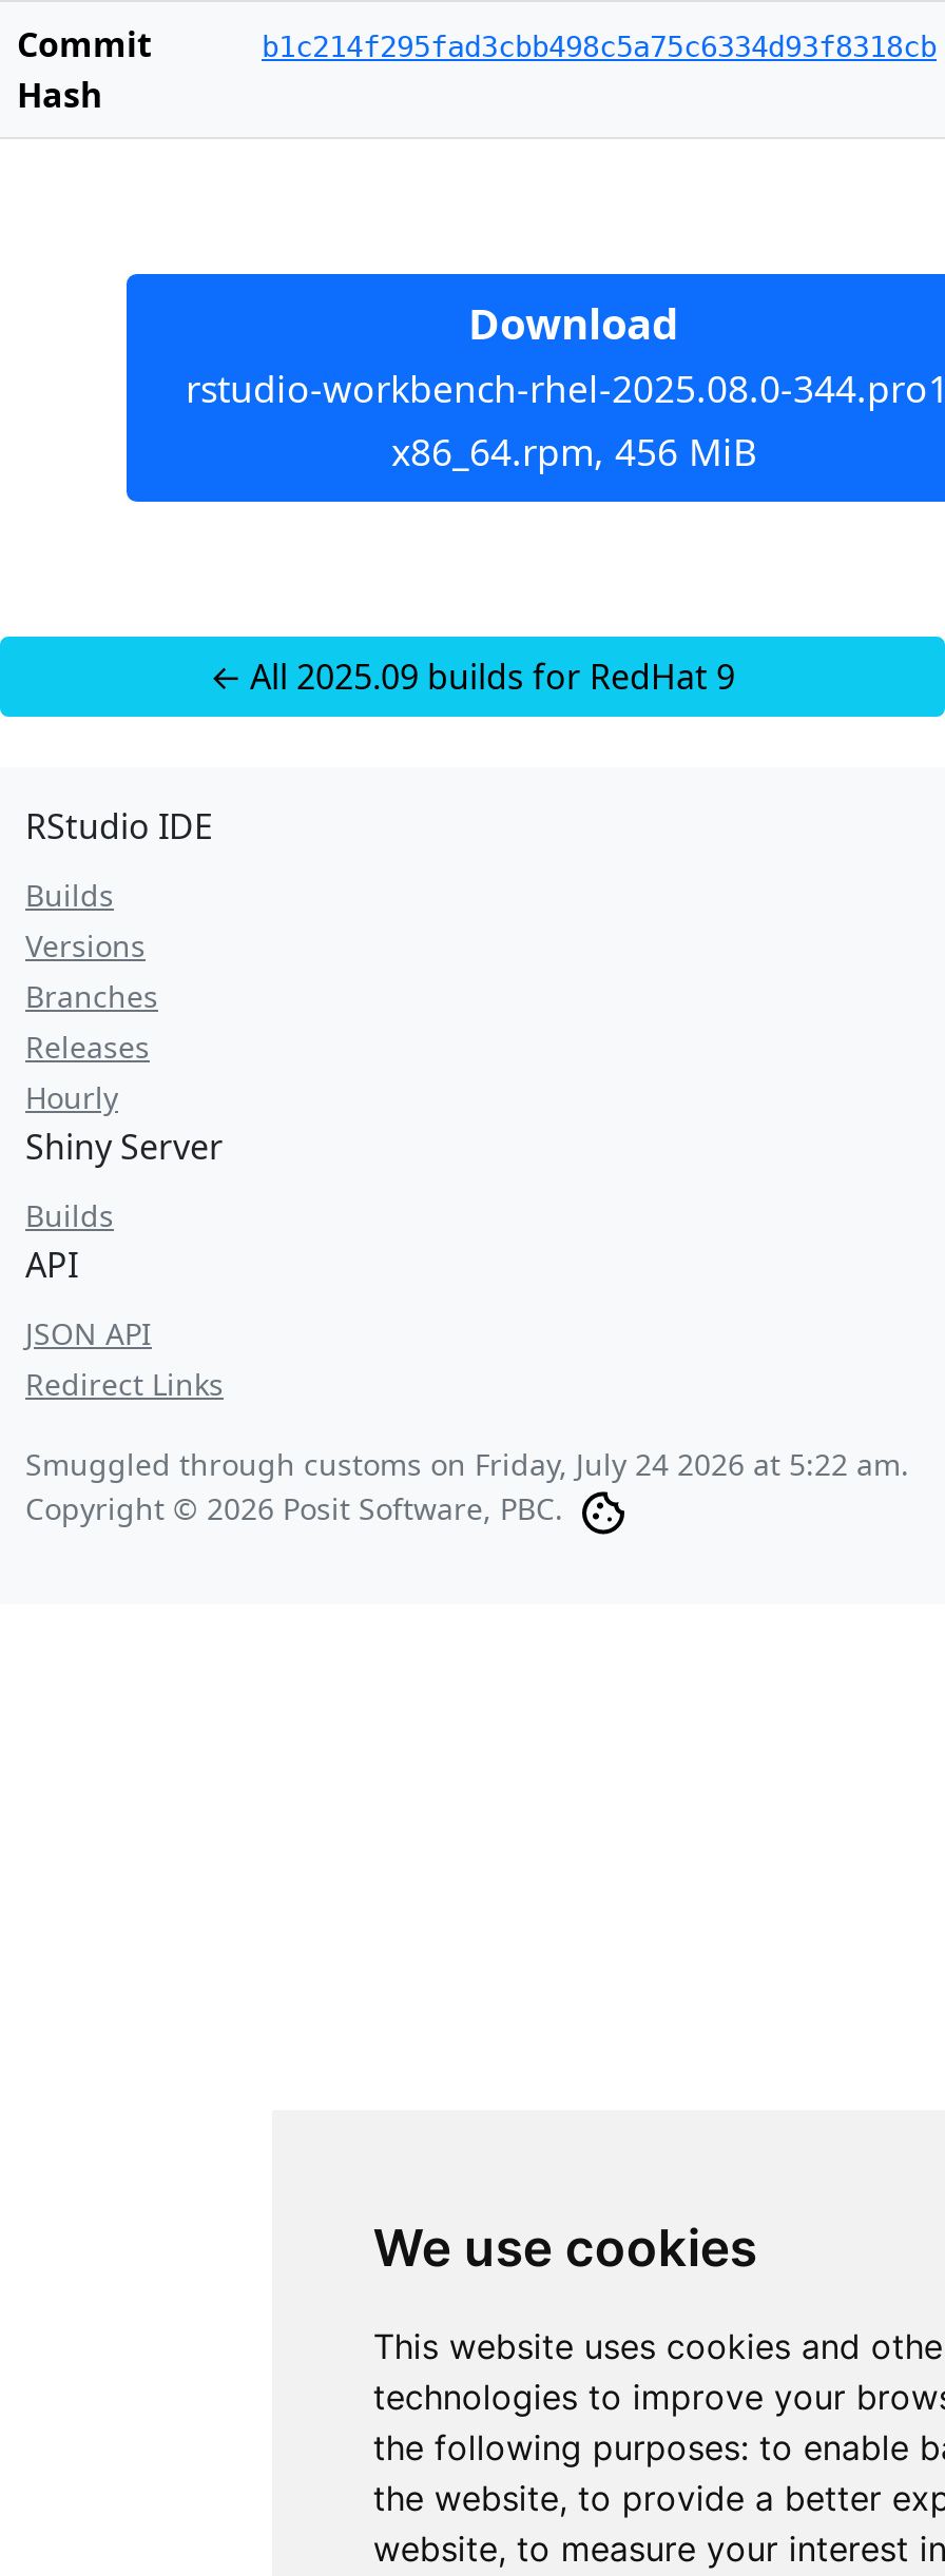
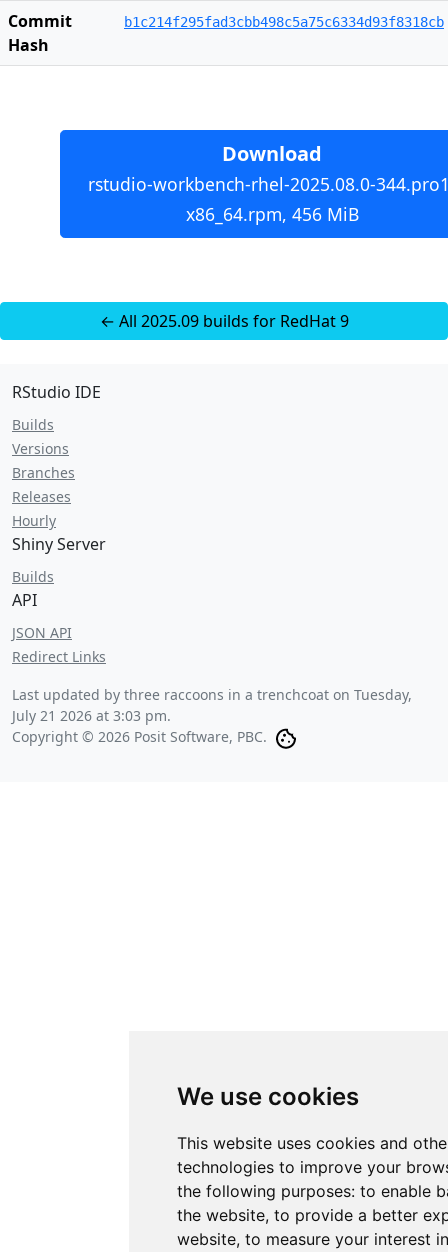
[25,1444,909,1484] Smuggled through customs on Friday, July 24 2026 at 5:22 am. -> [12,685,412,725] Last updated by three raccoons in a trenchcoat on Tuesday, | July 21 2026 at 3:03 pm.

